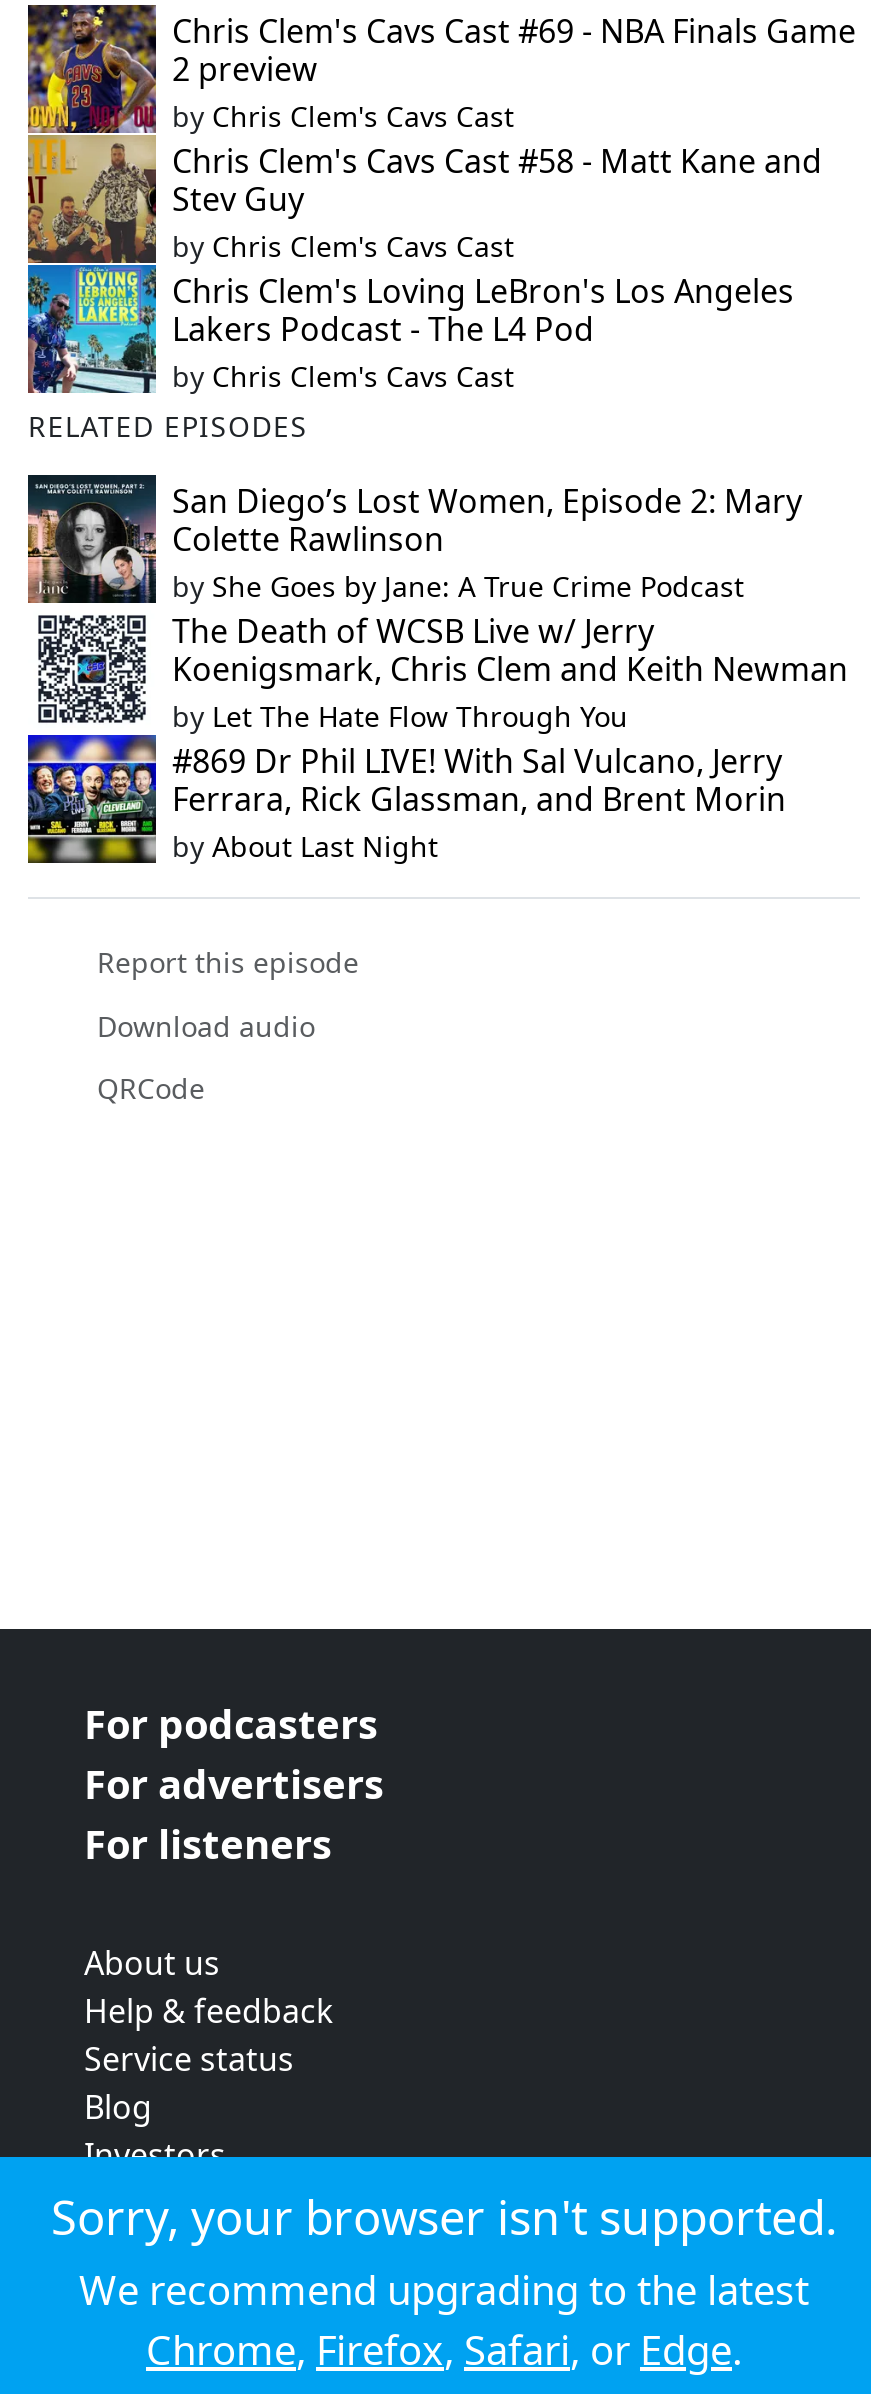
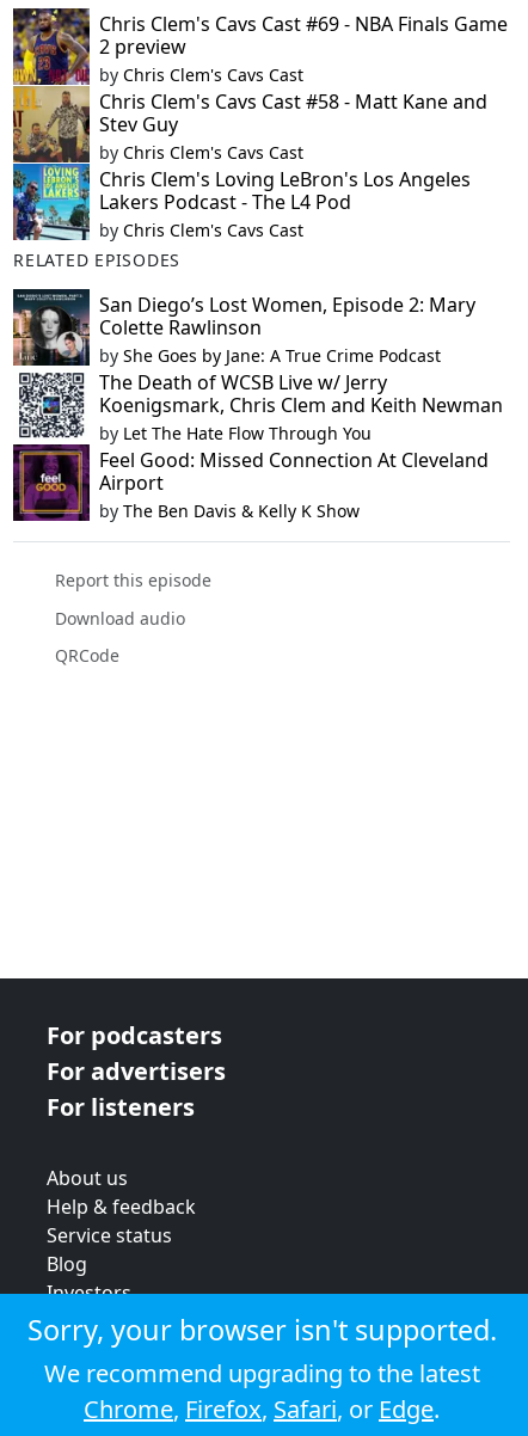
[26,733,786,865] [image] | #869 Dr Phil LIVE! With Sal Vulcano, Jerry | Ferrara, Rick Glassman, and Brent Morin | by About Last Night -> [12,443,489,522] [image] | Feel Good: Missed Connection At Cleveland | Airport | by The Ben Davis & Kelly K Show

